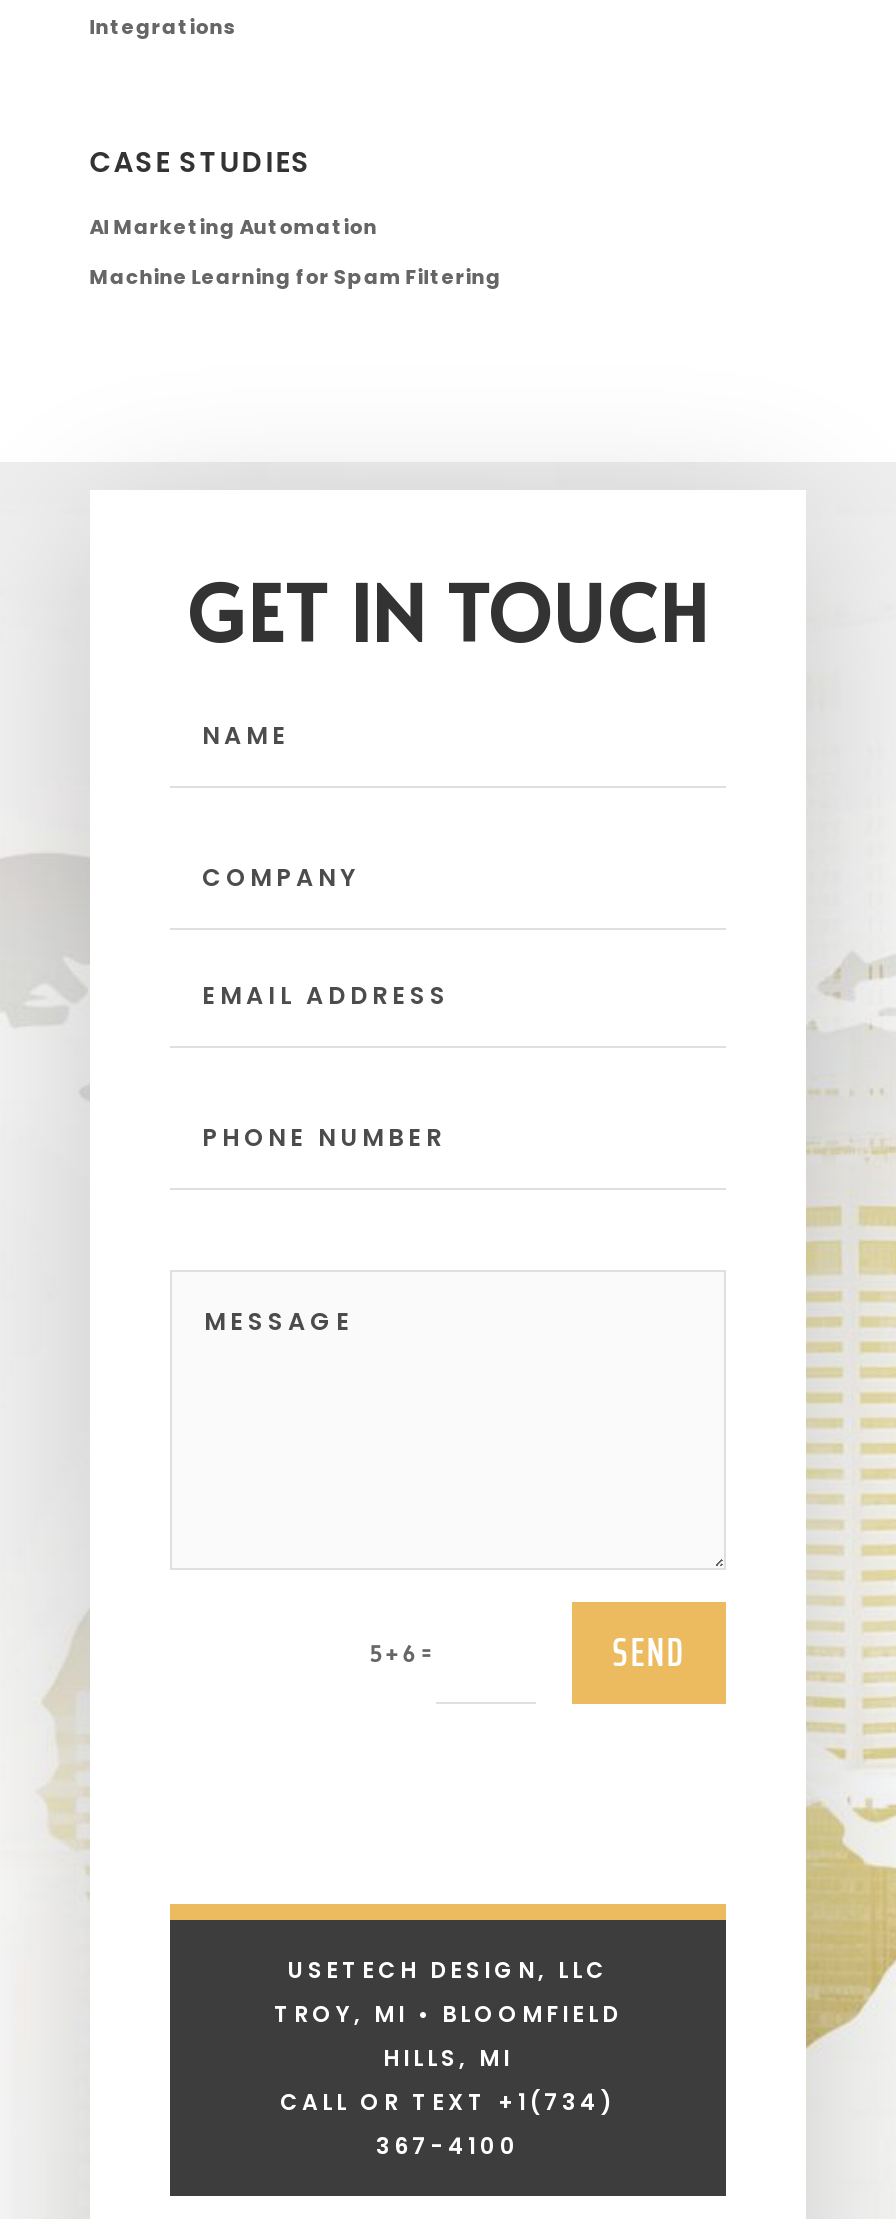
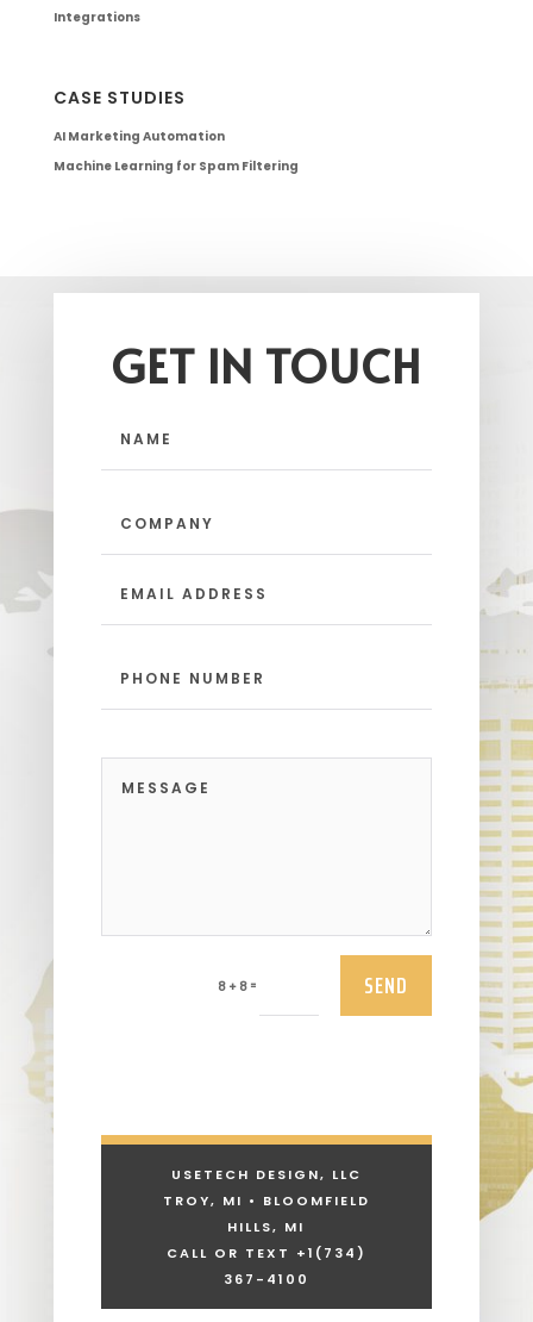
[368,1638,436,1668] 5 + 6 = -> [218,976,260,995] 8 + 8 =

